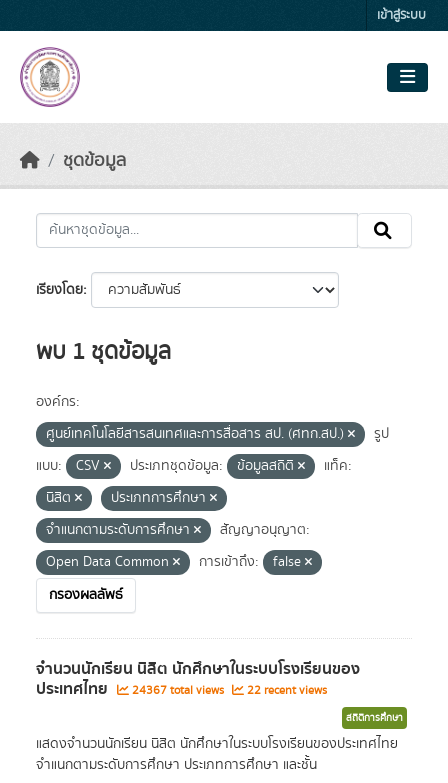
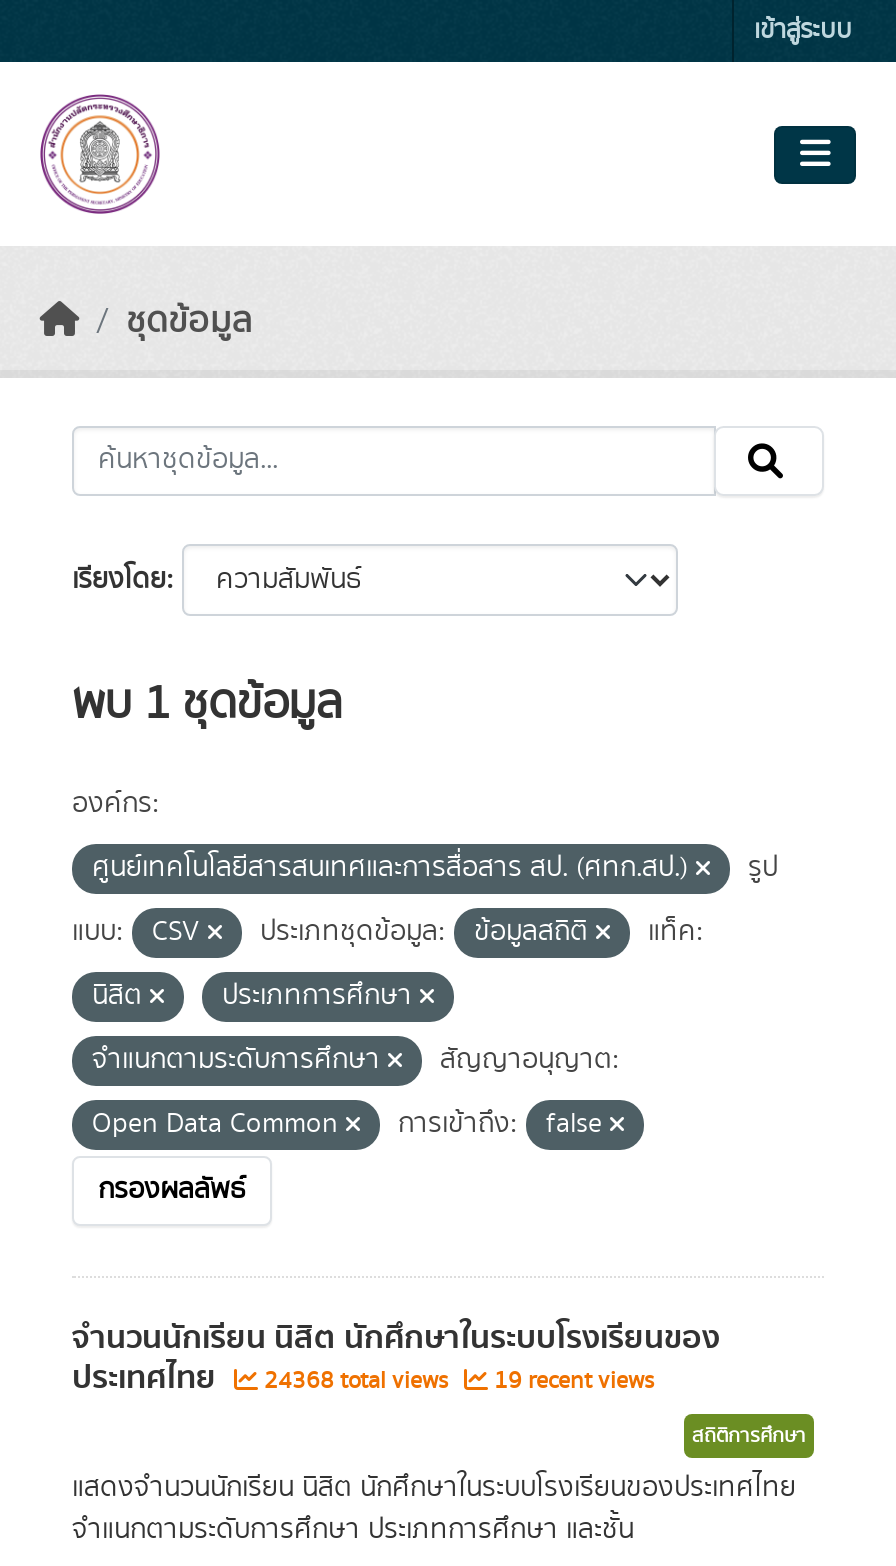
[129,682,227,699] 24367 total views -> [258,1364,454,1398] 24368 total views
[244,682,327,699] 22 recent views -> [488,1364,654,1398] 19 recent views

